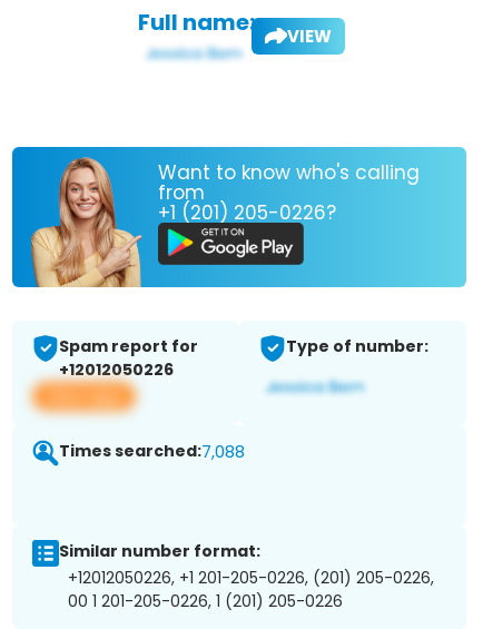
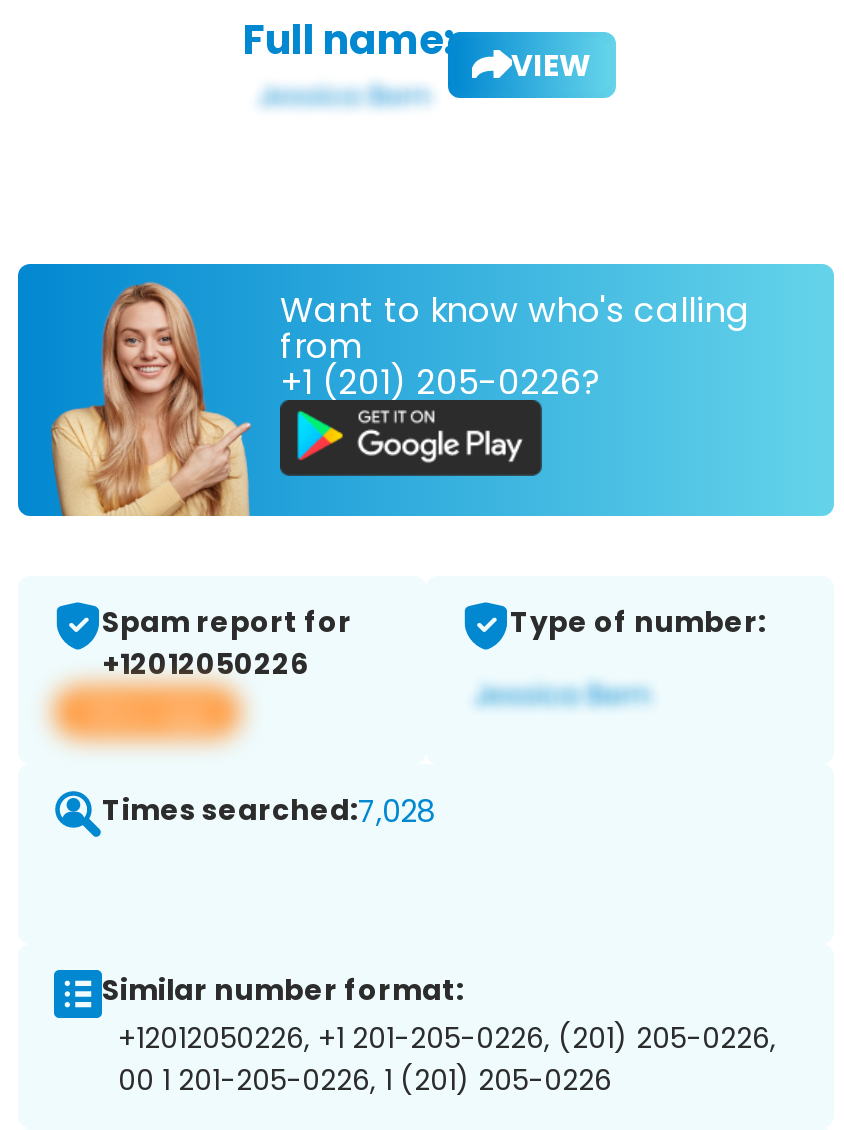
[59,440,245,463] Times searched:7,088 -> [102,790,434,832] Times searched:7,028

